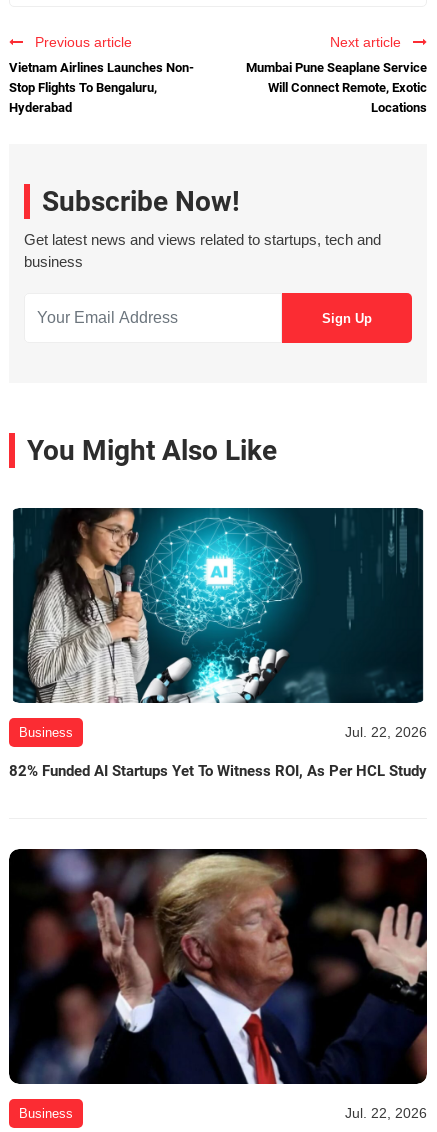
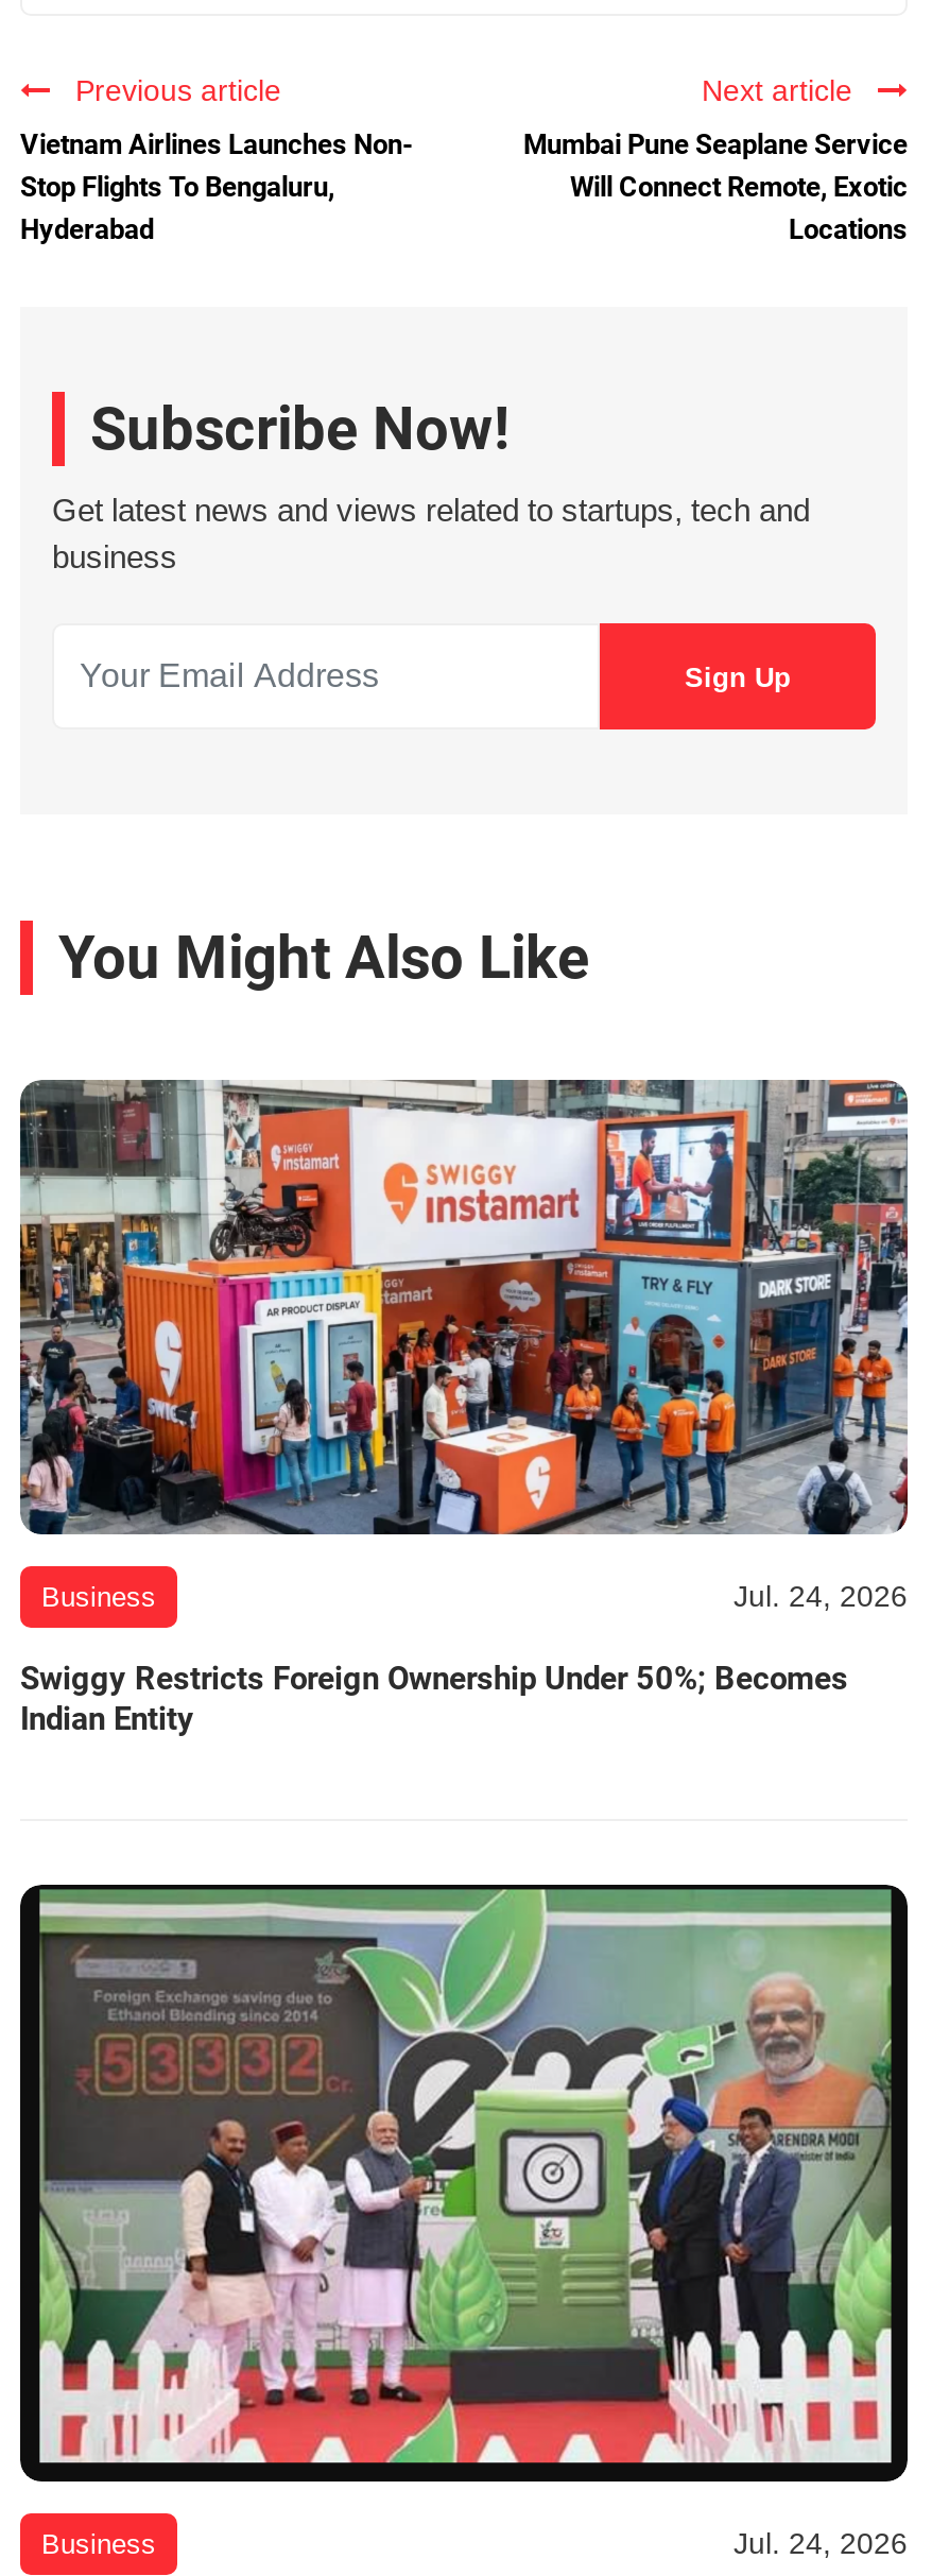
[9,507,427,740] [image] | Jul. 22, 2026 -> [18,1078,910,1612] [image] | Jul. 24, 2026
[9,762,427,780] 82% Funded AI Startups Yet To Witness ROI, As Per HCL Study -> [20,1659,848,1738] Swiggy Restricts Foreign Ownership Under 50%; Becomes | Indian Entity
[9,848,428,1121] [image] | Jul. 22, 2026 -> [20,1883,910,2559] [image] | Jul. 24, 2026

